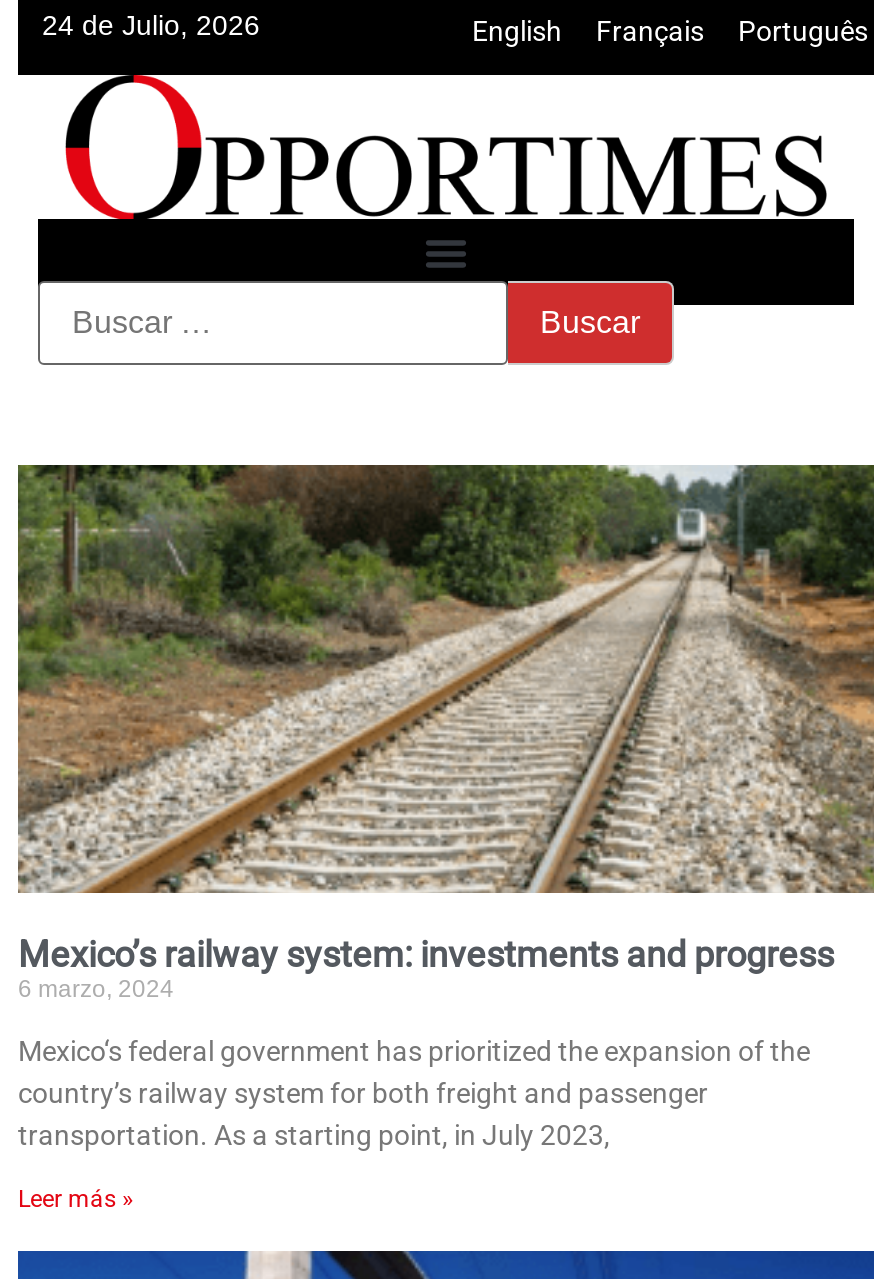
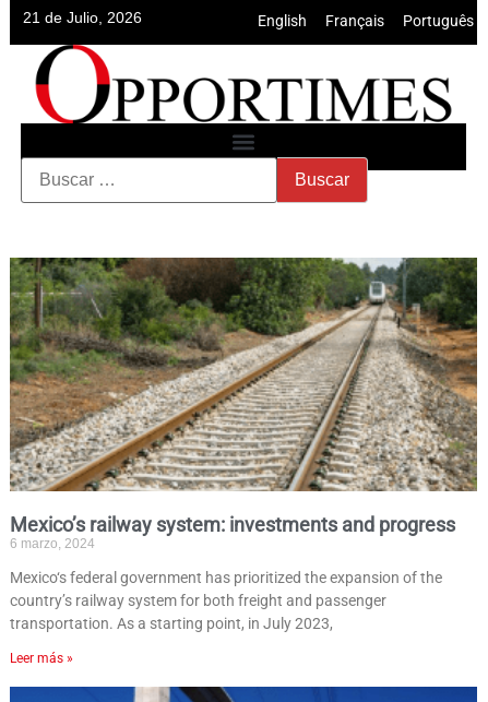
[42,9,260,41] 24 de Julio, 2026 -> [23,9,142,26] 21 de Julio, 2026

